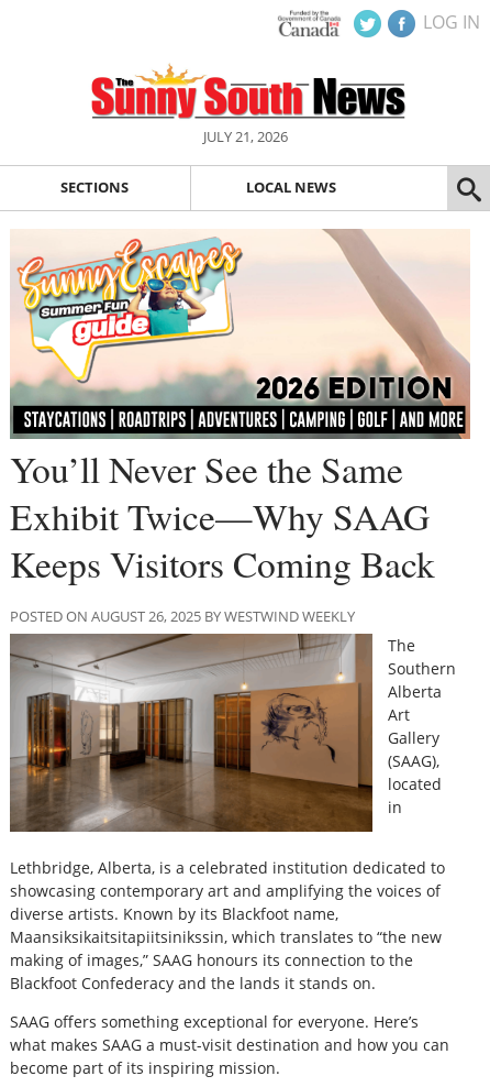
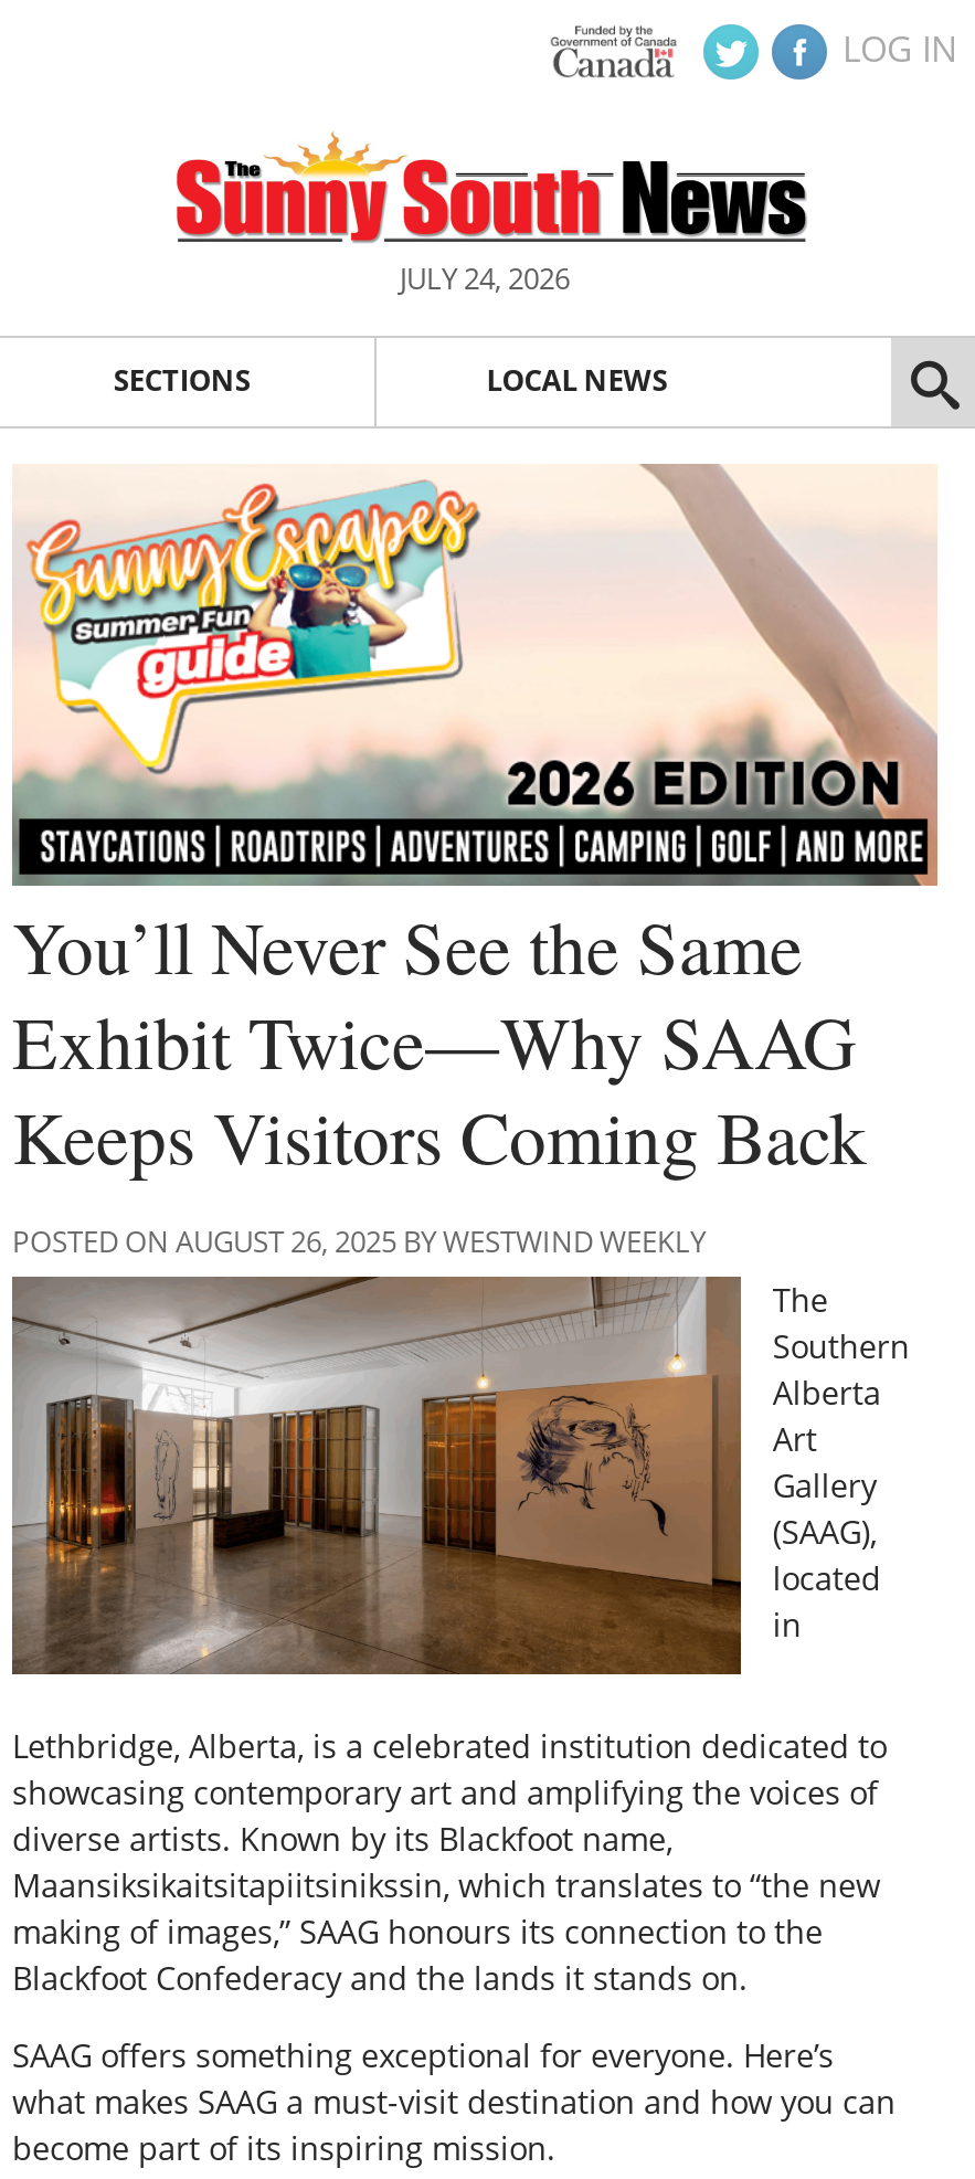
[203,127,287,146] JULY 21, 2026 -> [400,258,570,298] JULY 24, 2026

